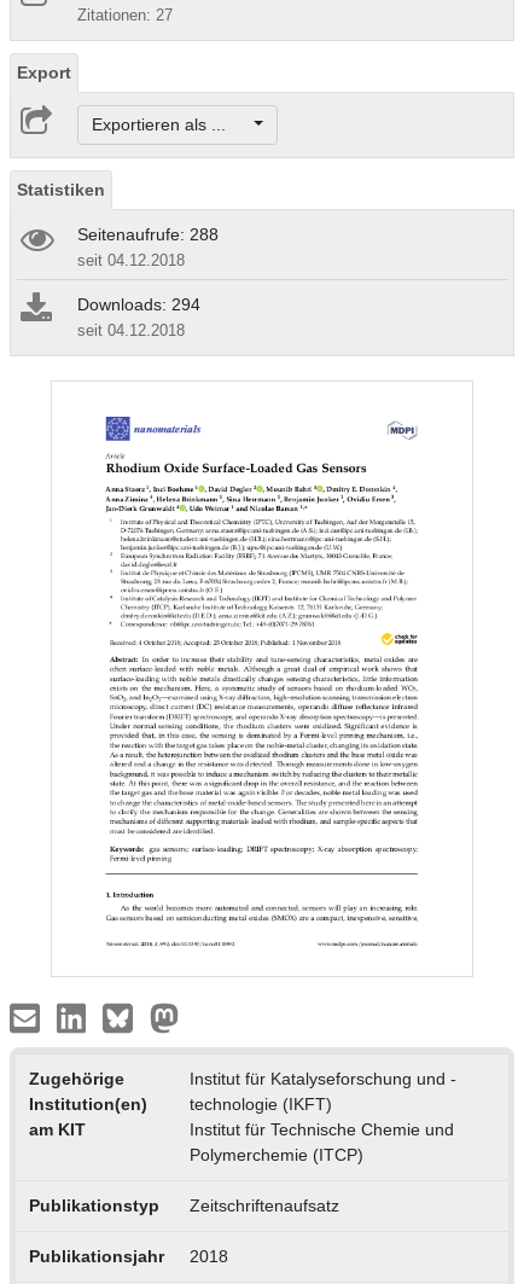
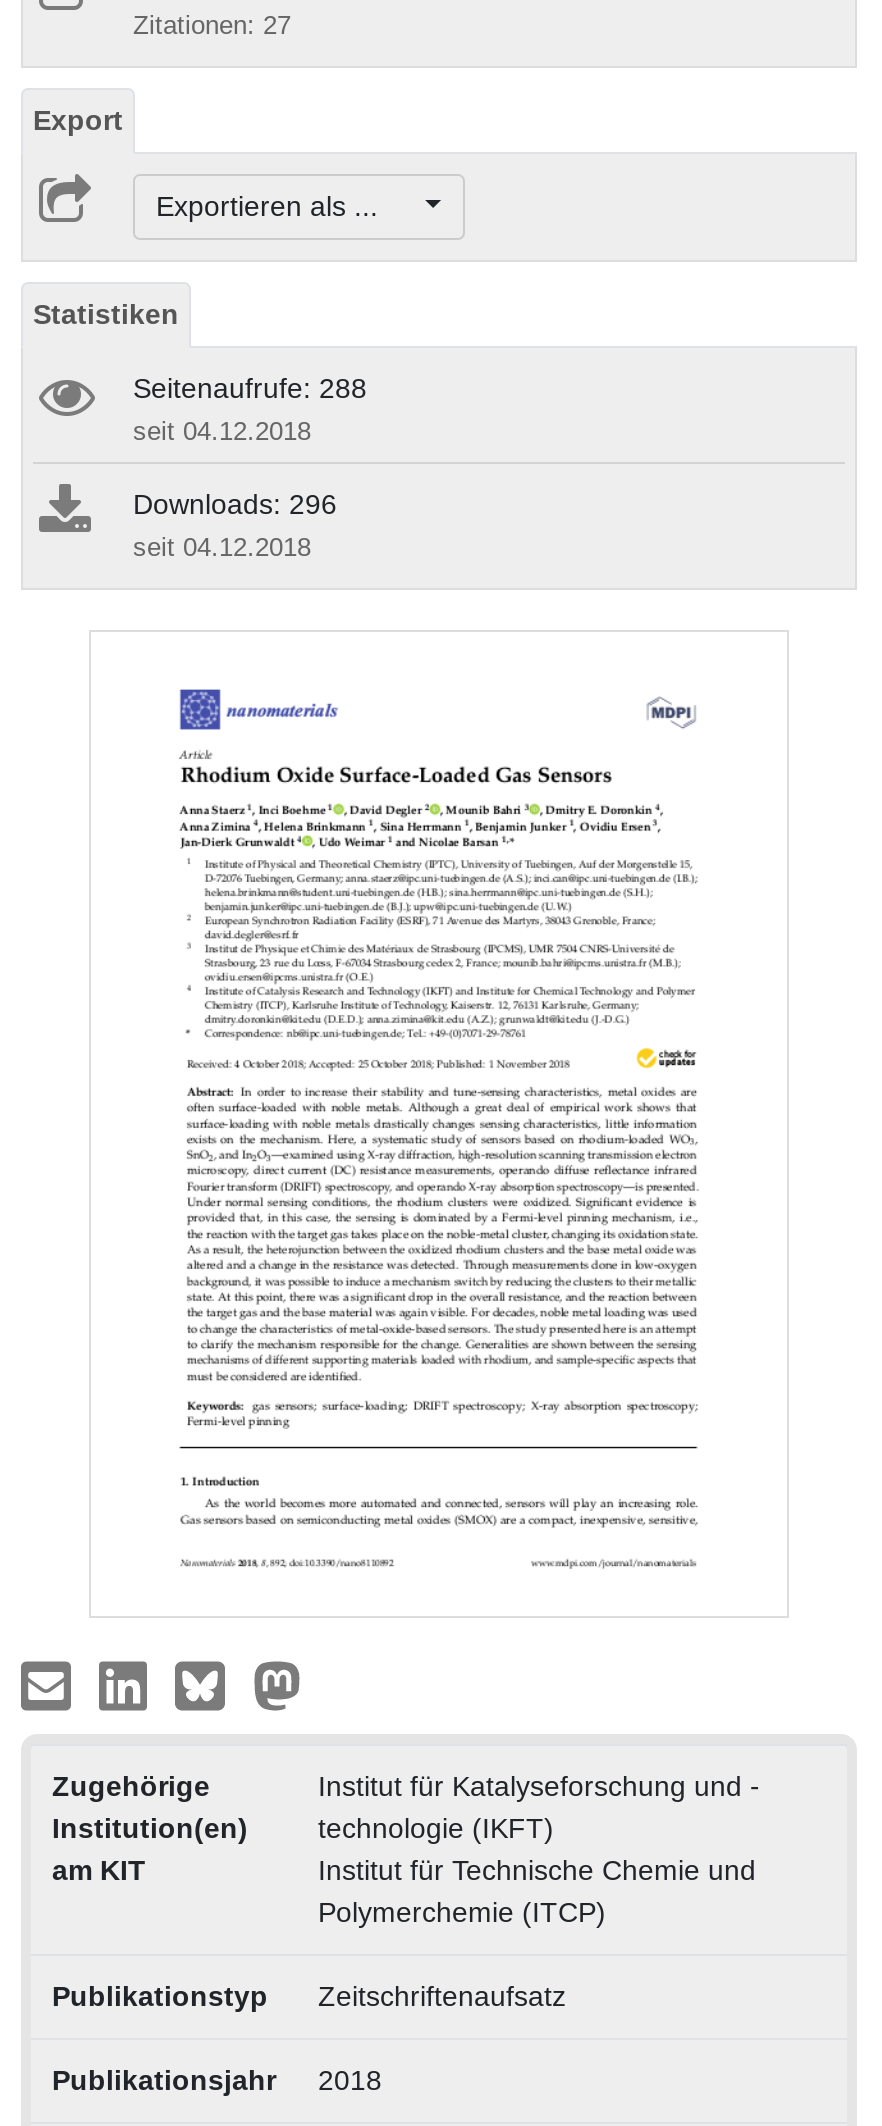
[77,295,200,314] Downloads: 294 -> [133,489,337,521] Downloads: 296

